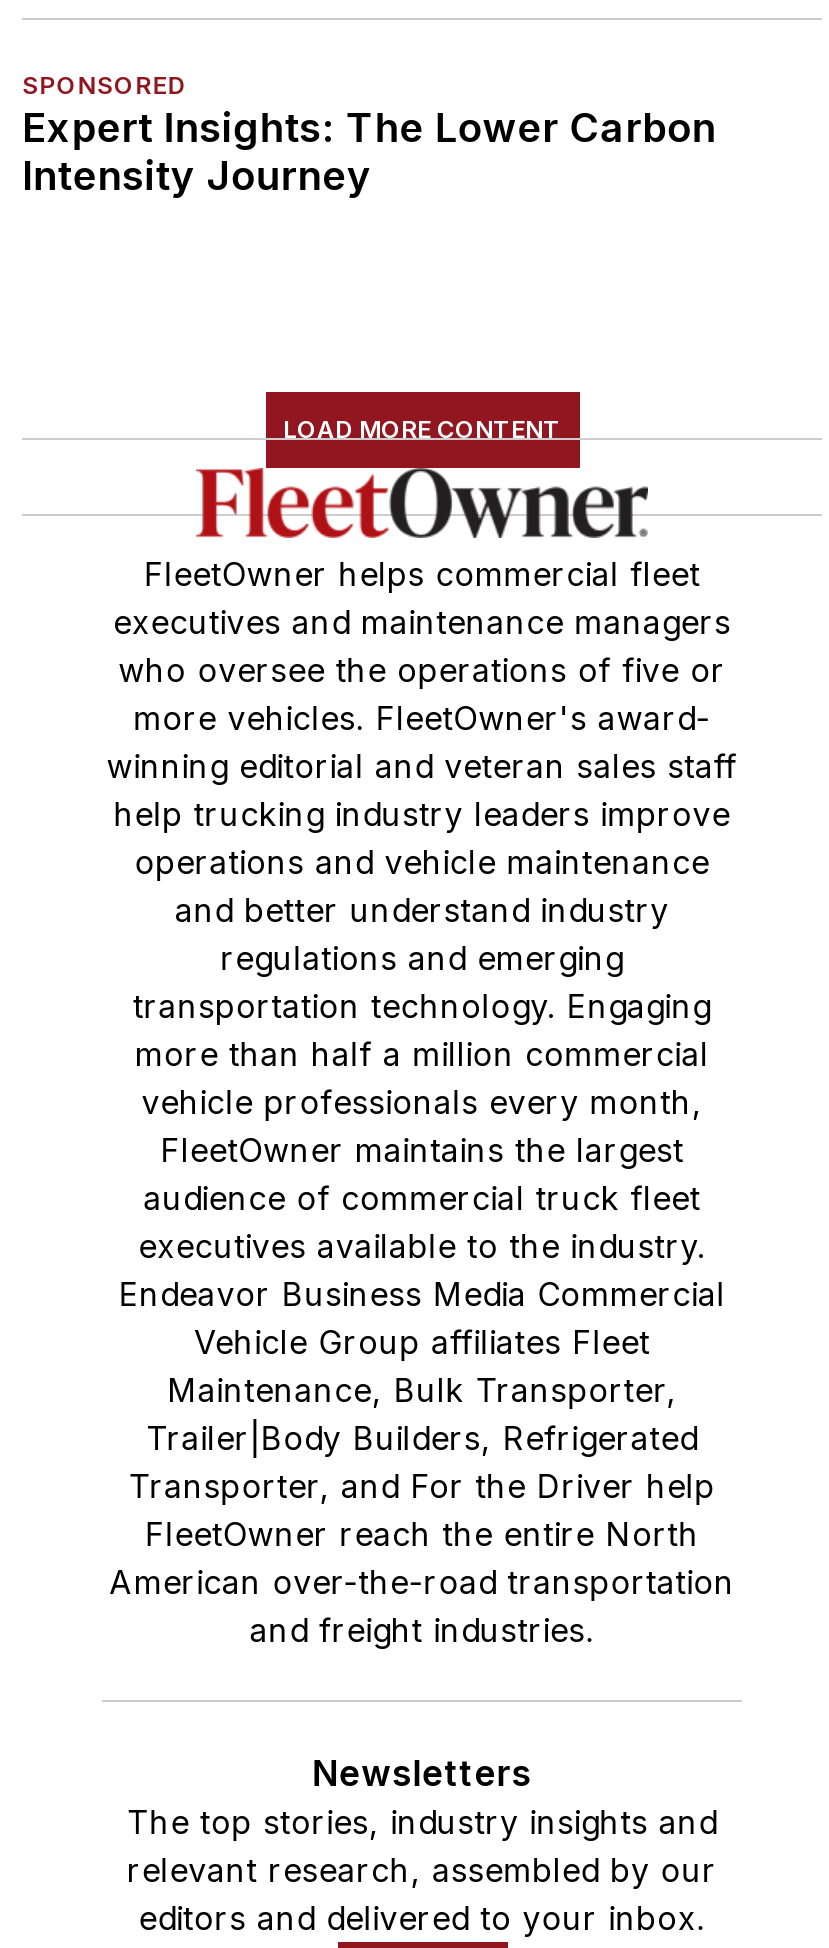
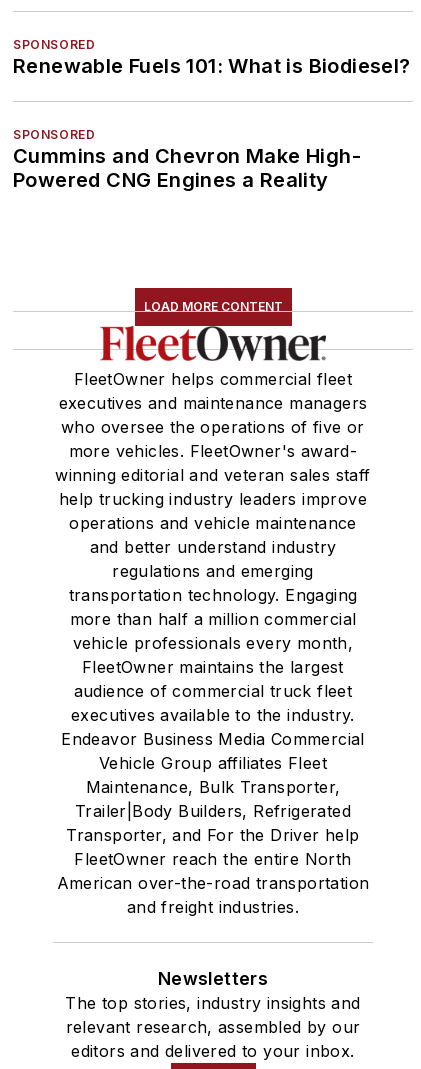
[22,103,716,199] Expert Insights: The Lower Carbon | Intensity Journey -> [13,53,411,191] Renewable Fuels 101: What is Biodiesel? | SPONSORED | Cummins and Chevron Make High- | Powered CNG Engines a Reality

